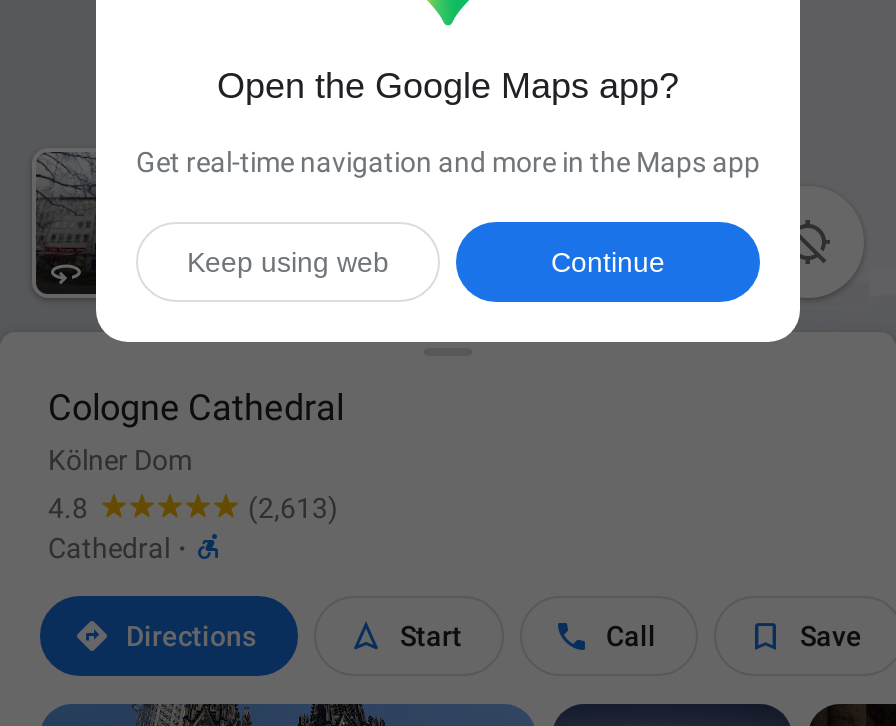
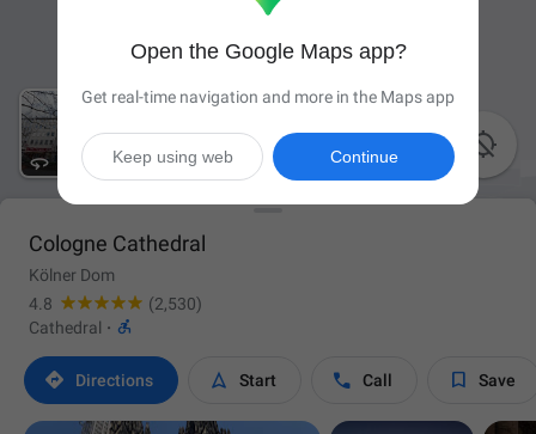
[248,492,338,524] (2,613) -> [148,294,202,313] (2,530)

